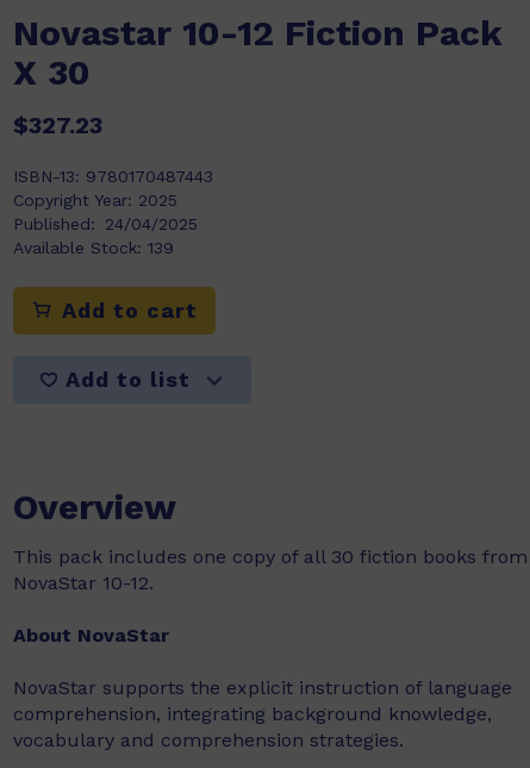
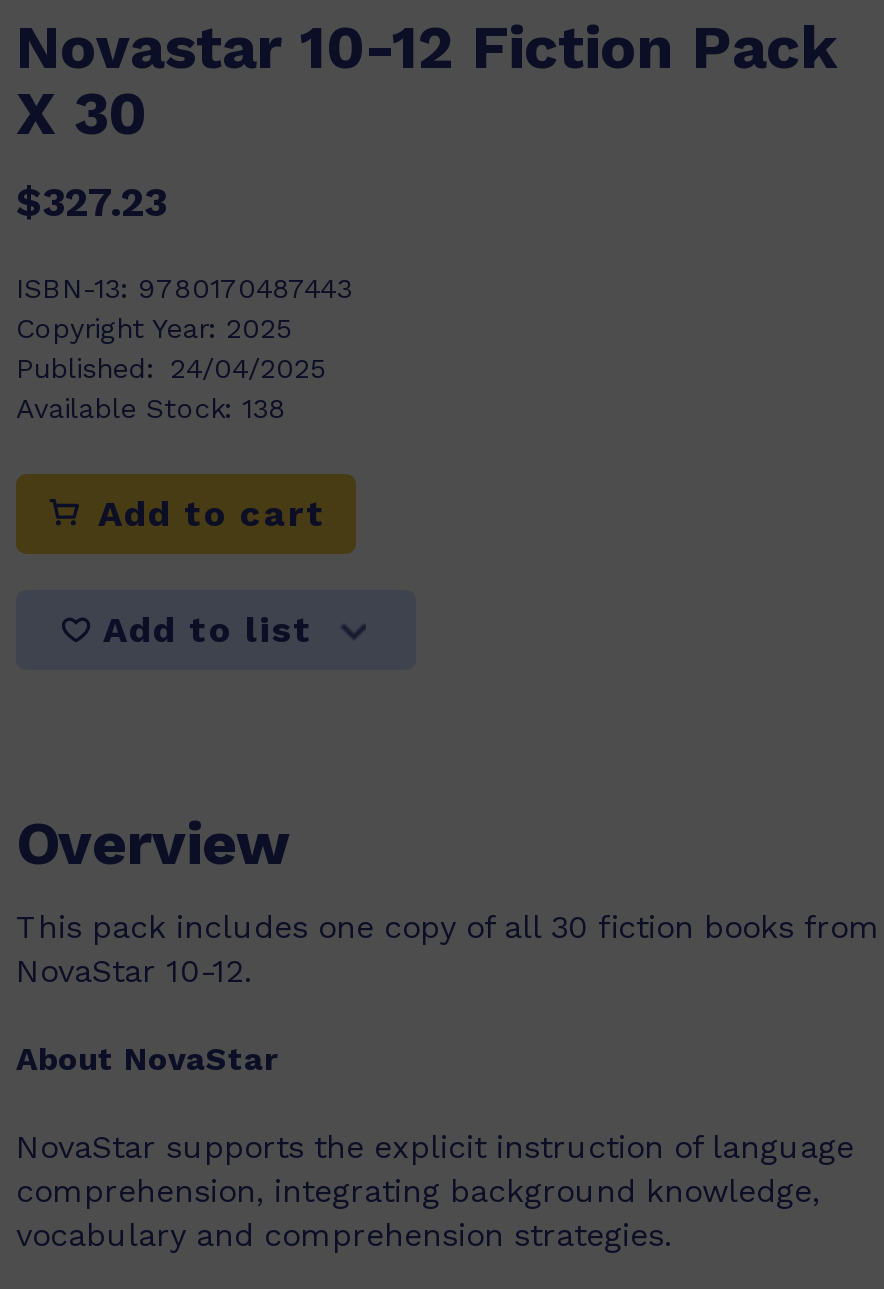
[13,238,174,257] Available Stock: 139 -> [16,392,286,424] Available Stock: 138

